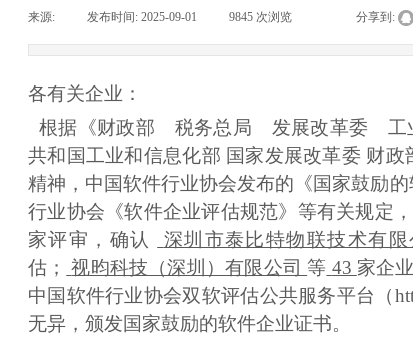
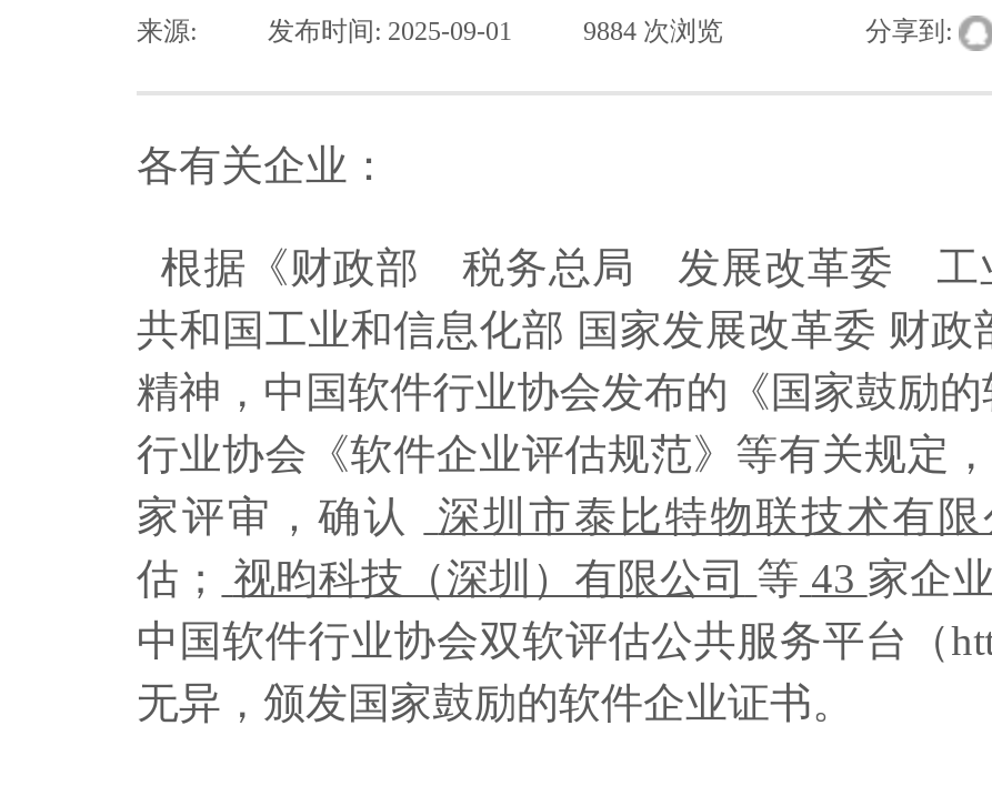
[229,10,292,24] 9845次浏览 -> [583,16,723,47] 9884次浏览

